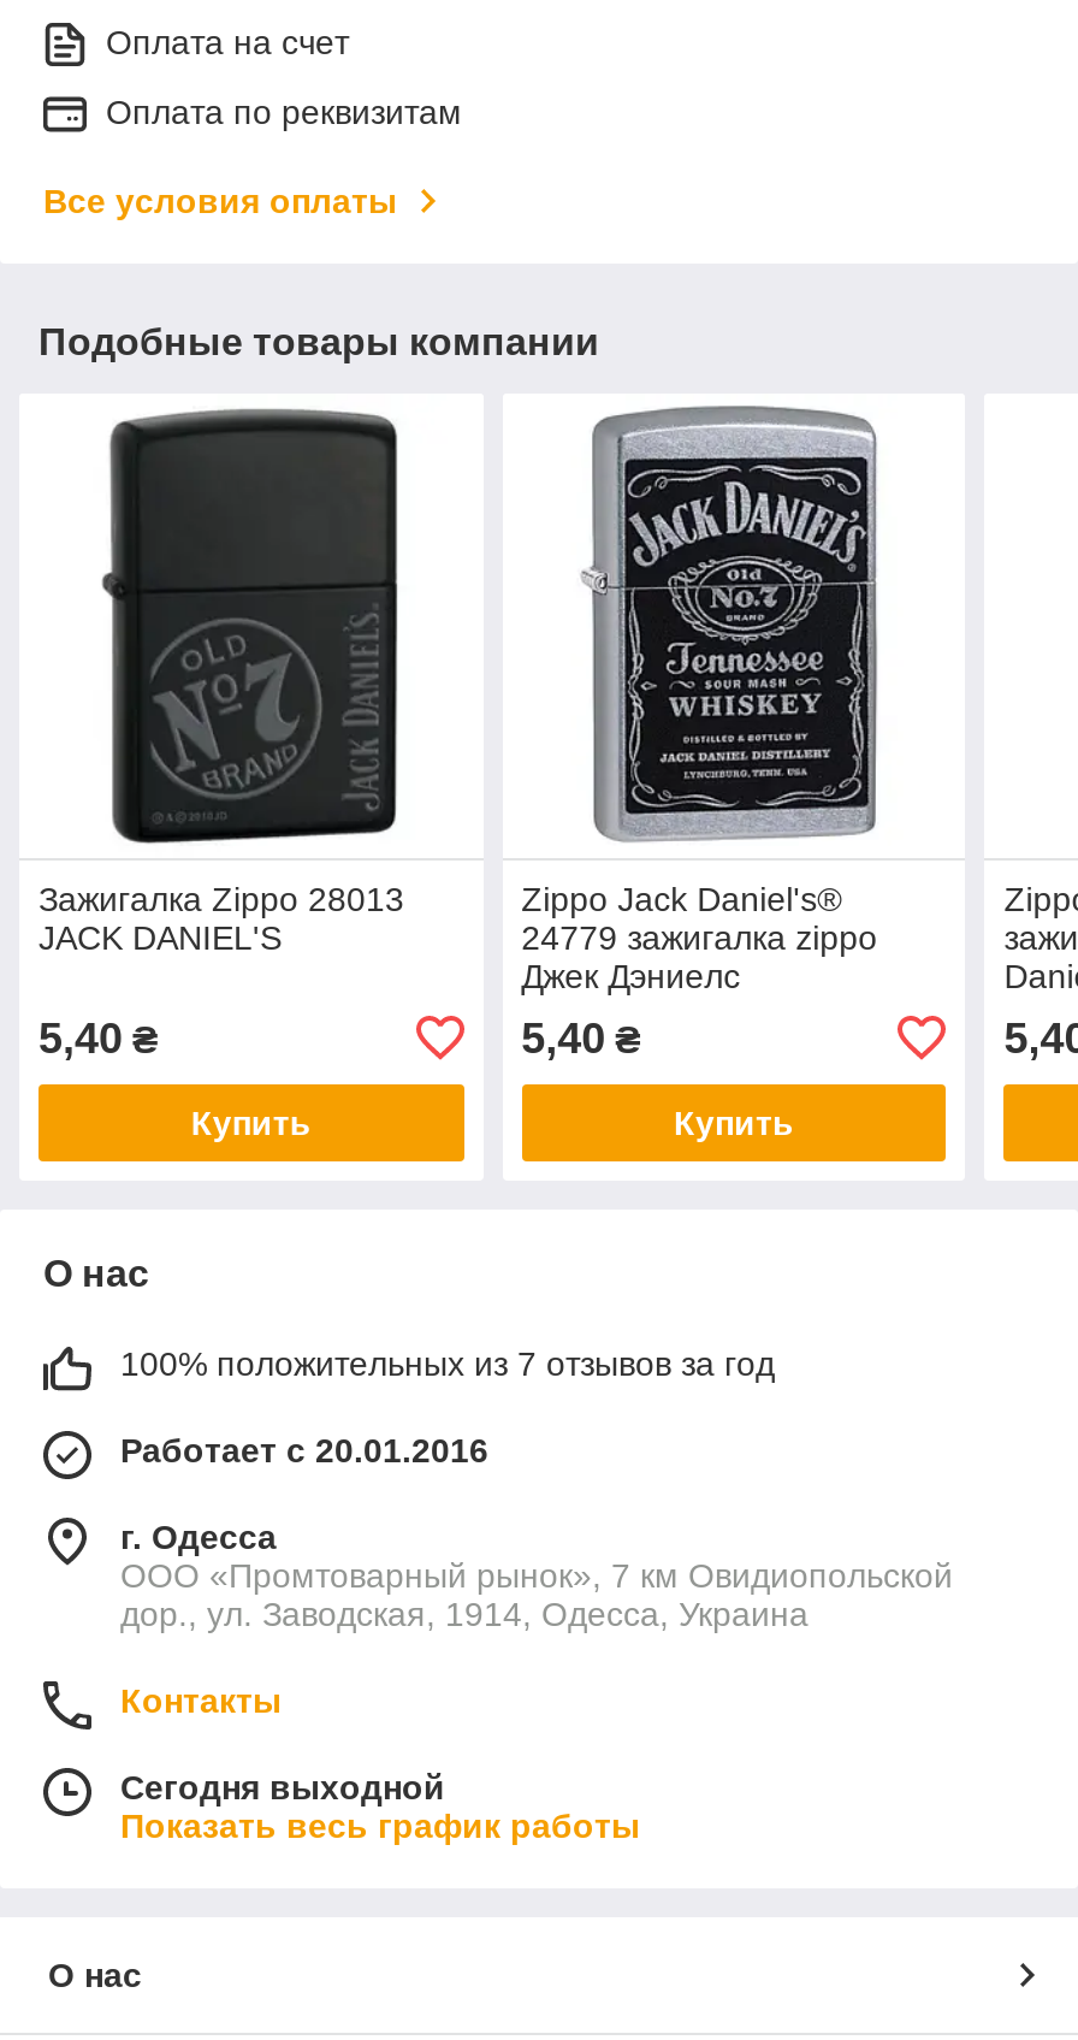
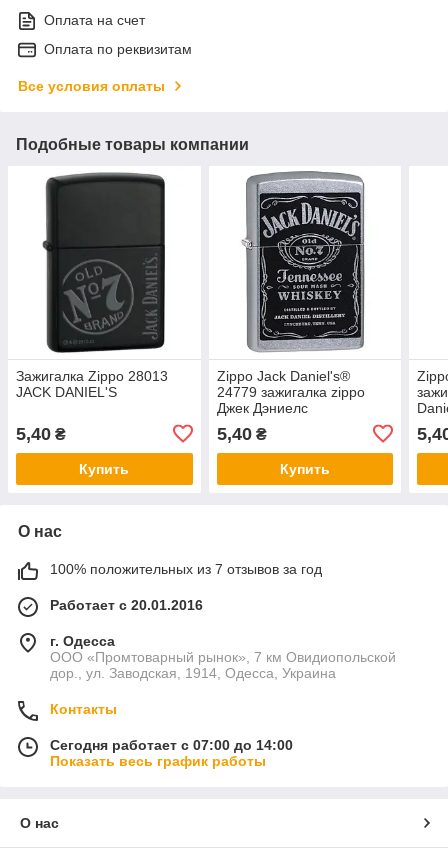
[120,1768,445,1806] Сегодня выходной -> [50,737,293,753] Сегодня работает с 07:00 до 14:00

